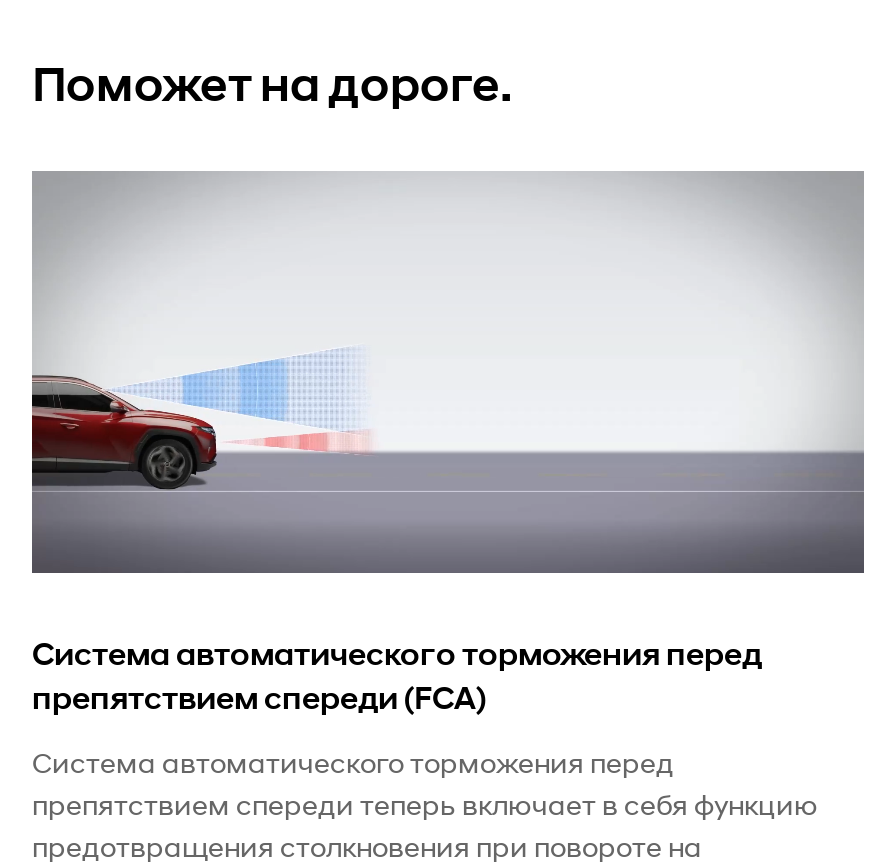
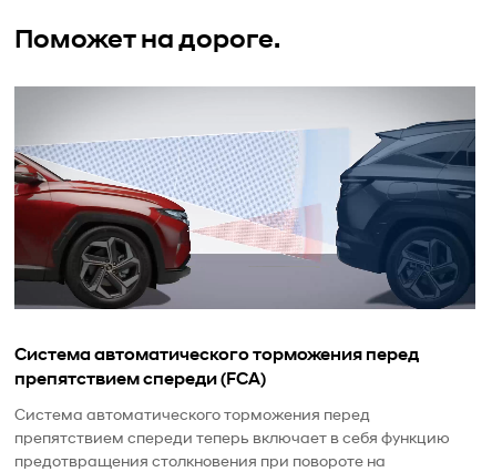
[30,231,866,573] [image] -> [13,119,476,308] [image]

